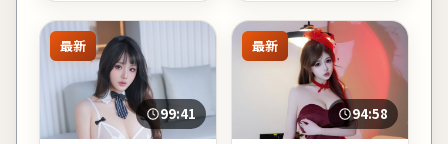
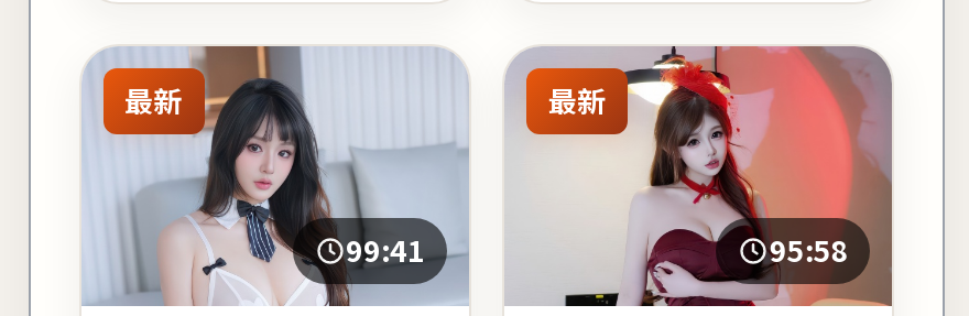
[352,104,388,123] 94:58 -> [769,229,849,271] 95:58

